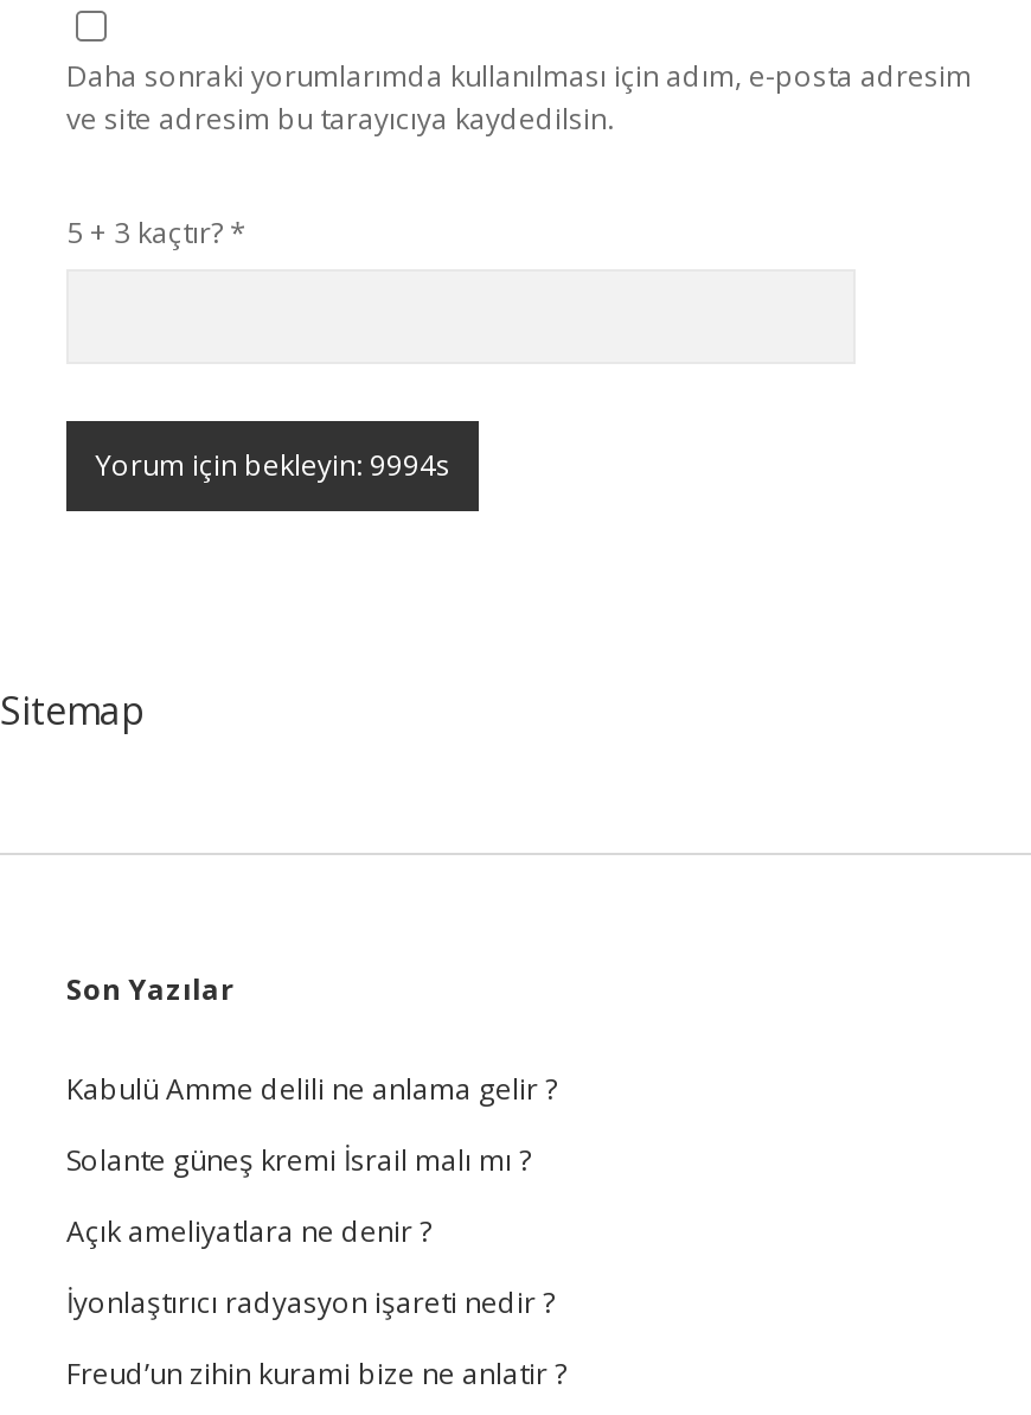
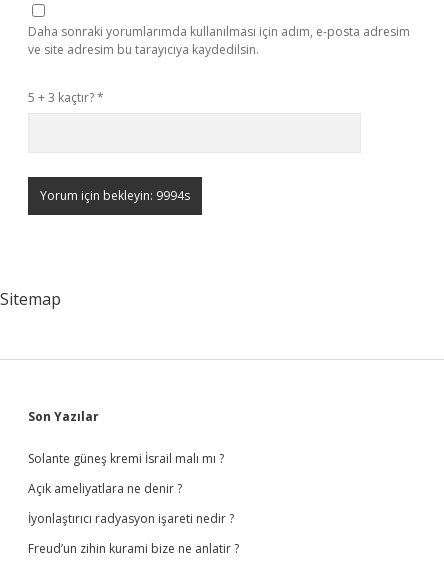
[66,1069,557,1109] Kabulü Amme delili ne anlama gelir ? -> none

